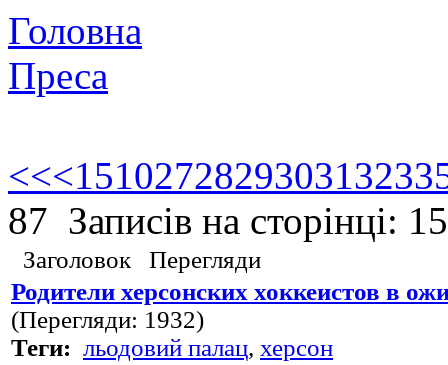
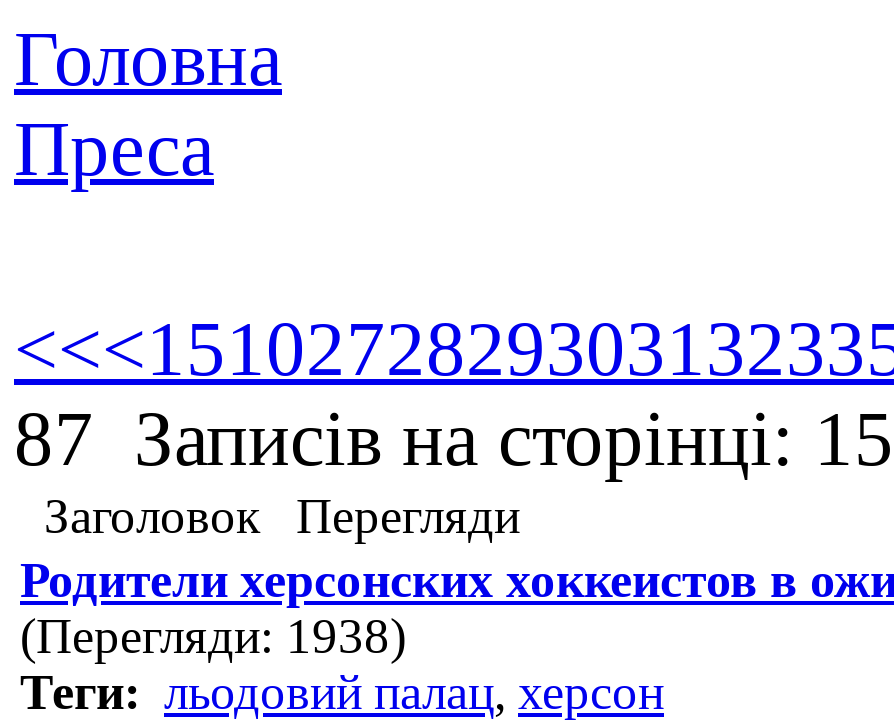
[11,306,204,333] (Перегляди: 1932) -> [20,609,406,663] (Перегляди: 1938)

